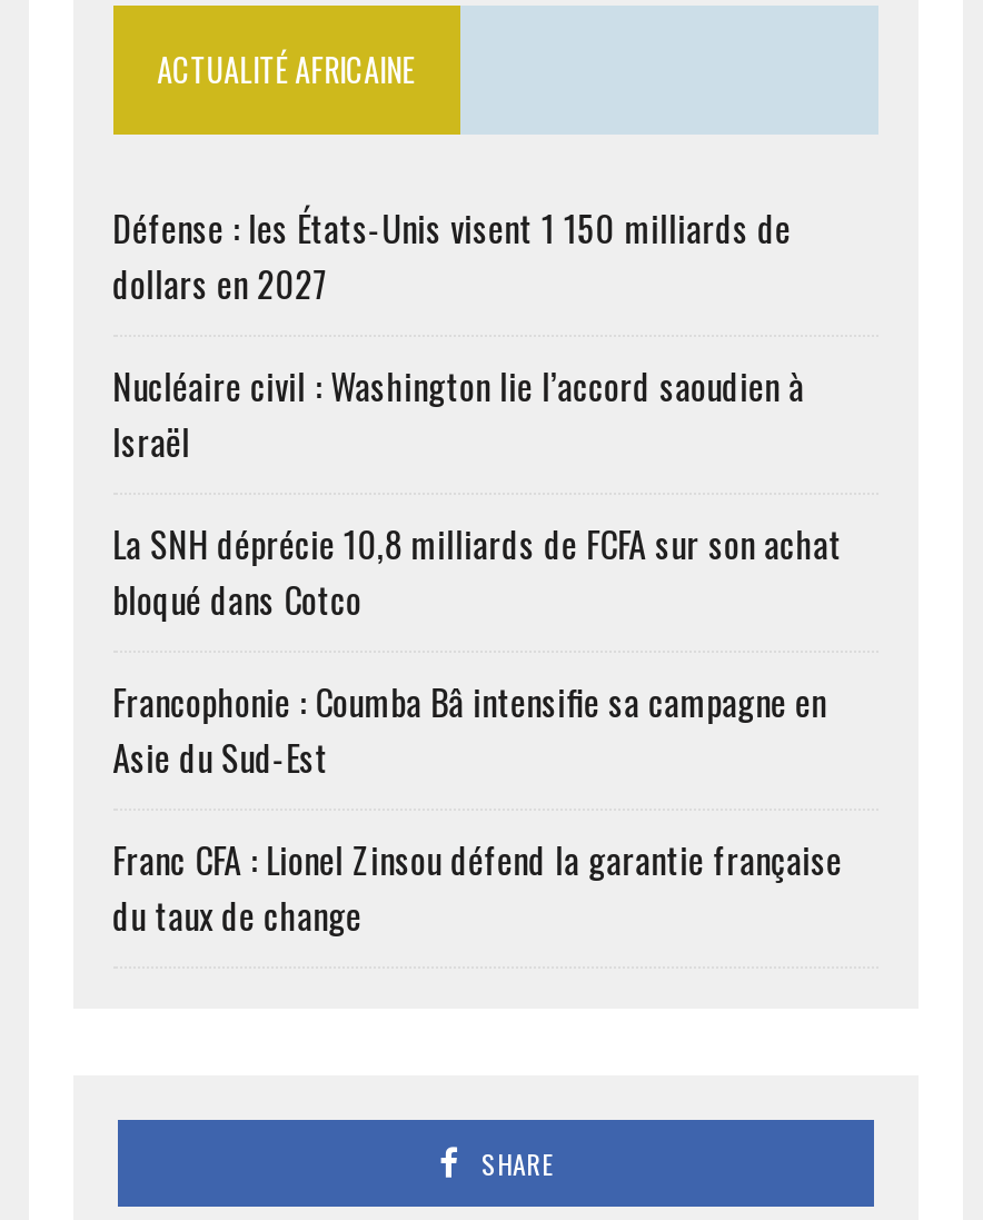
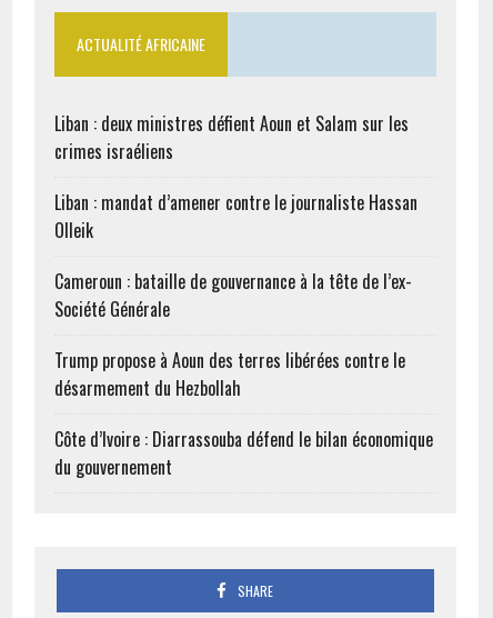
[113,201,791,310] Défense : les États-Unis visent 1 150 milliards de | dollars en 2027 -> [54,110,408,165] Liban : deux ministres défient Aoun et Salam sur les | crimes israéliens
[113,359,804,468] Nucléaire civil : Washington lie l’accord saoudien à | Israël -> [54,189,417,243] Liban : mandat d’amener contre le journaliste Hassan | Olleik
[113,517,842,626] La SNH déprécie 10,8 milliards de FCFA sur son achat | bloqué dans Cotco -> [54,268,411,322] Cameroun : bataille de gouvernance à la tête de l’ex- | Société Générale
[113,675,826,784] Francophonie : Coumba Bâ intensifie sa campagne en | Asie du Sud-Est -> [54,347,405,401] Trump propose à Aoun des terres libérées contre le | désarmement du Hezbollah
[113,833,842,942] Franc CFA : Lionel Zinsou défend la garantie française | du taux de change -> [54,426,433,480] Côte d’Ivoire : Diarrassouba défend le bilan économique | du gouvernement

